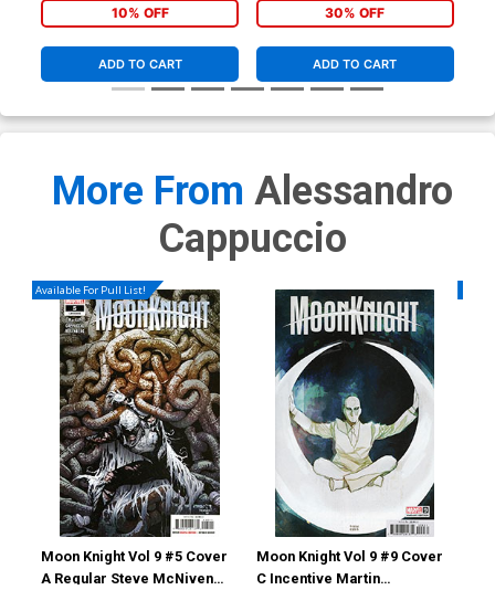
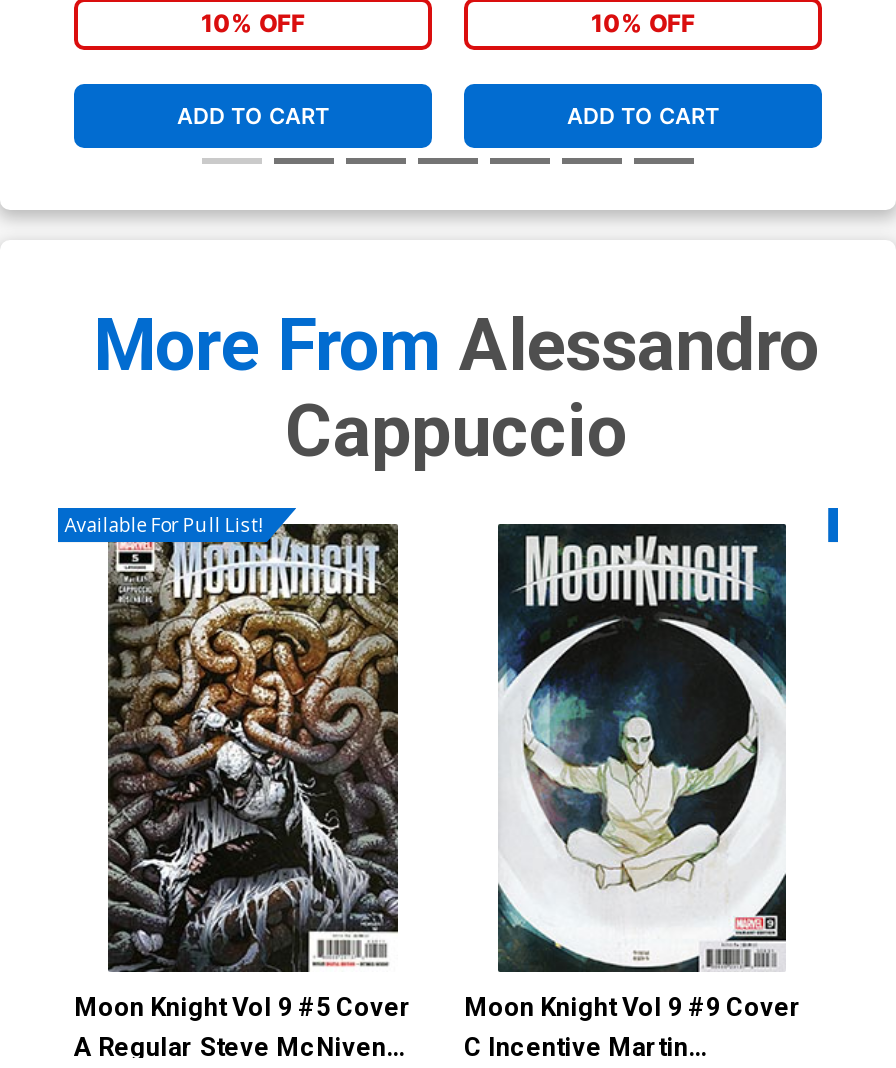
[325,4,385,21] 30% OFF -> [591,8,695,38] 10% OFF

